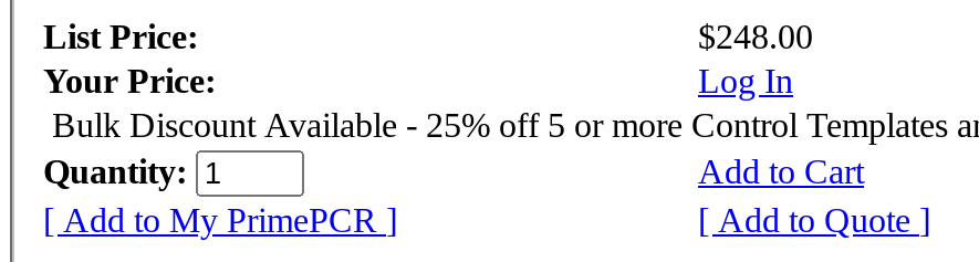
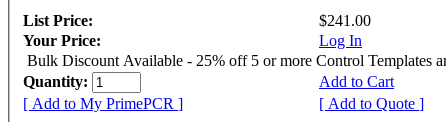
[698,18,822,55] $248.00 -> [319,12,375,29] $241.00

